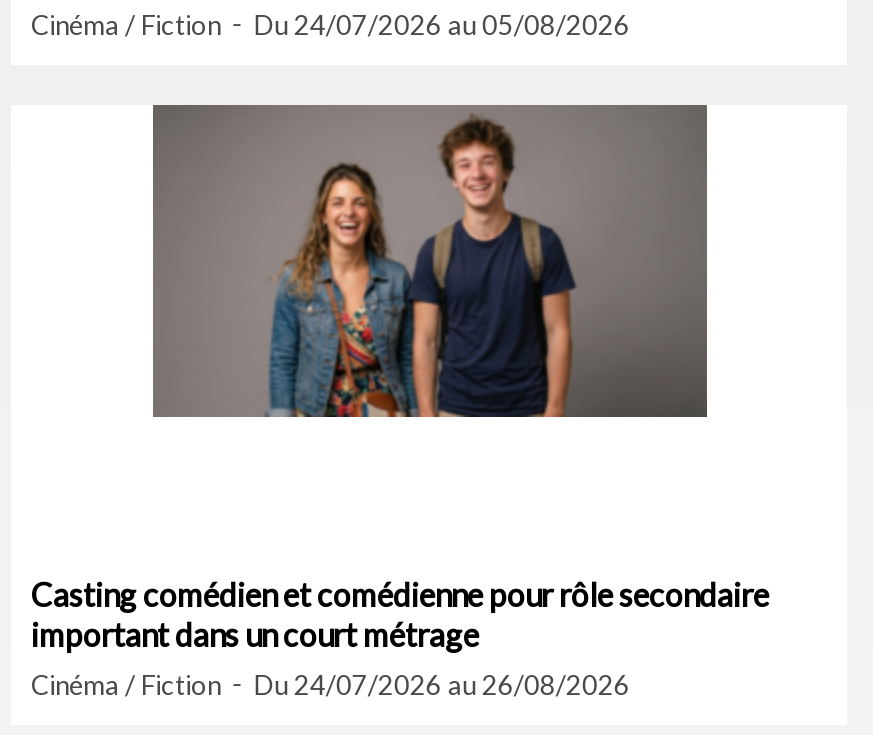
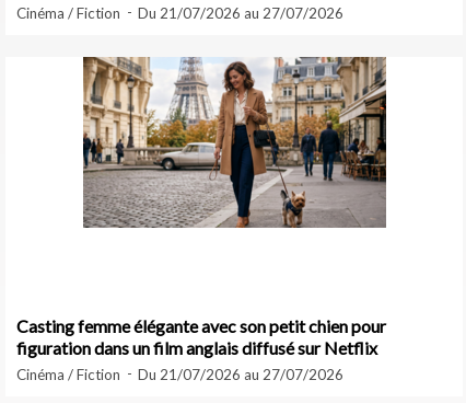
[31,8,630,40] Cinéma / Fiction Du 24/07/2026 au 05/08/2026 -> [16,4,344,22] Cinéma / Fiction Du 21/07/2026 au 27/07/2026
[151,104,709,418] [image] -> [82,56,387,229] [image]
[31,576,769,654] Casting comédien et comédienne pour rôle secondaire | important dans un court métrage -> [16,315,386,358] Casting femme élégante avec son petit chien pour | figuration dans un film anglais diffusé sur Netflix
[31,669,630,701] Cinéma / Fiction Du 24/07/2026 au 26/08/2026 -> [16,366,344,384] Cinéma / Fiction Du 21/07/2026 au 27/07/2026

